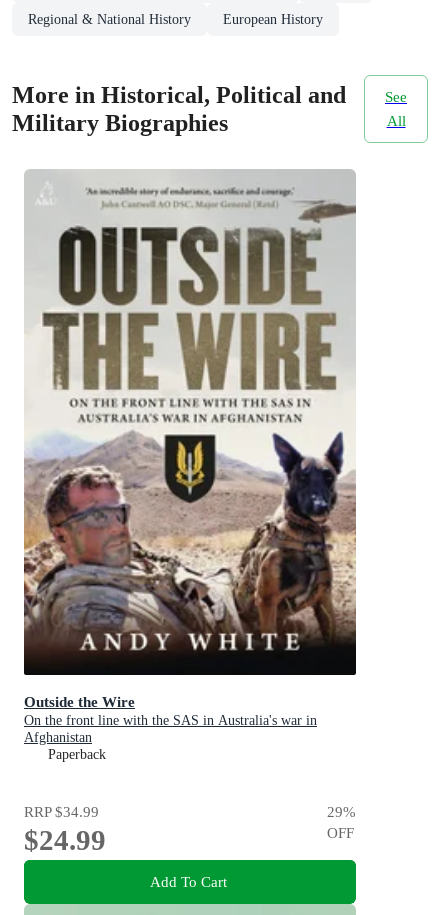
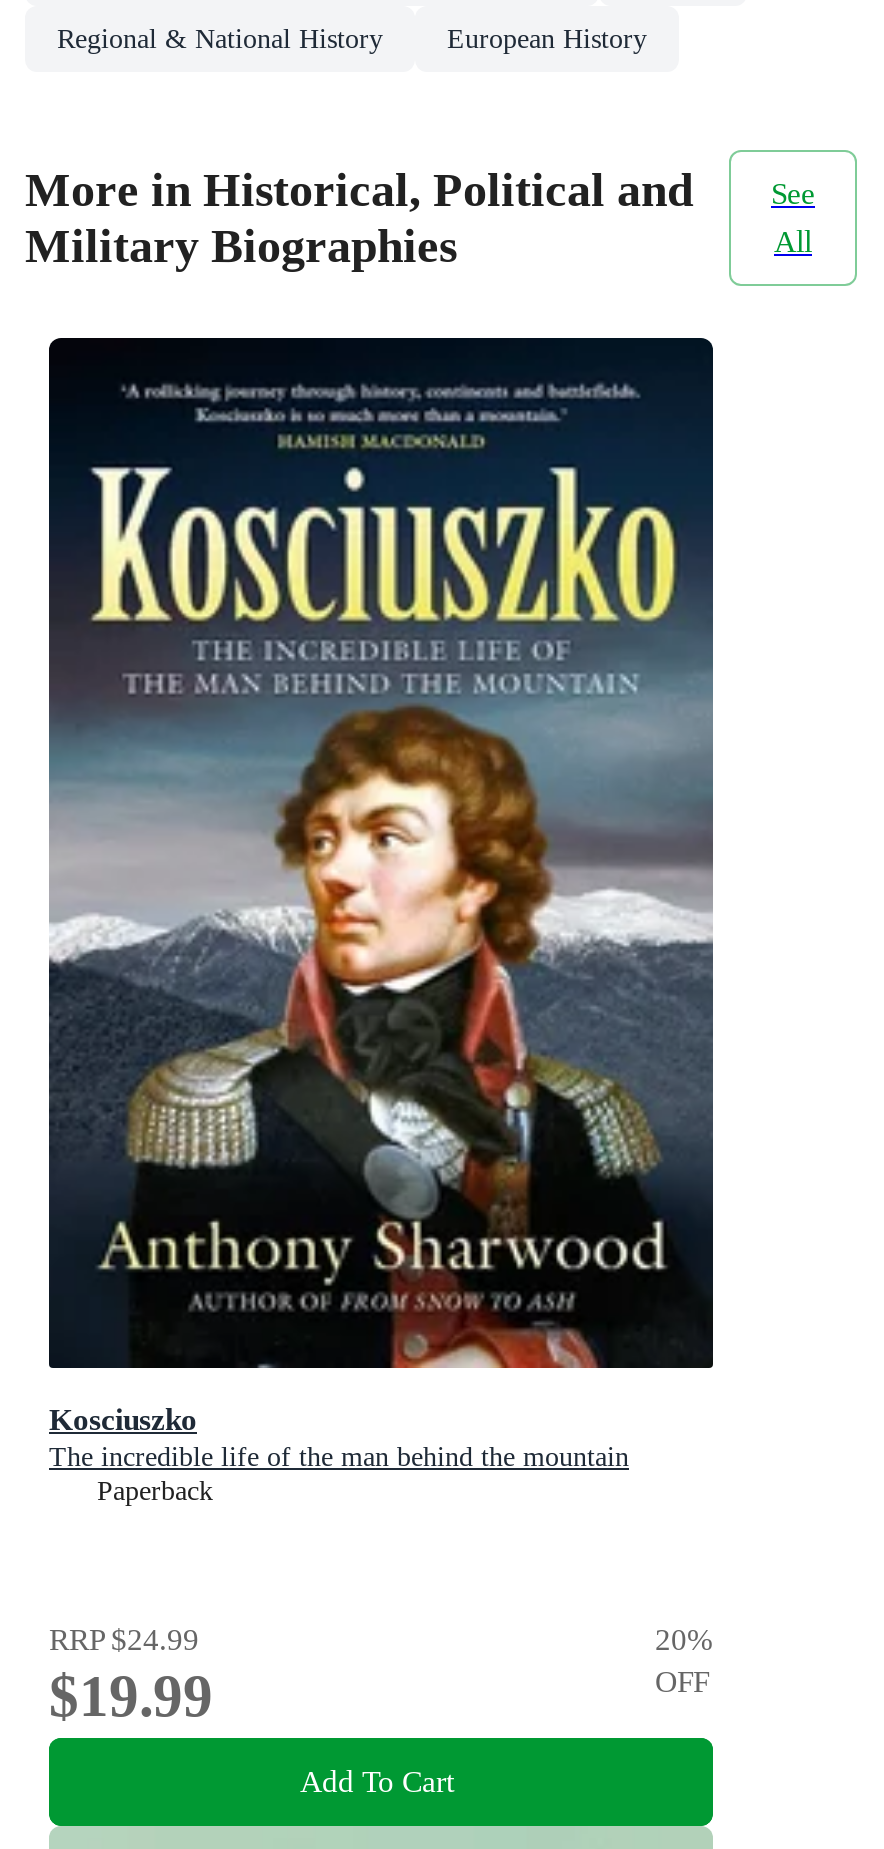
[23,169,357,745] [image] | Outside the Wire | On the front line with the SAS in Australia's war in | Afghanistan -> [47,336,715,1472] [image] | Kosciuszko | The incredible life of the man behind the mountain
[24,803,99,820] RRP $34.99 -> [49,1622,199,1656] RRP $24.99
[327,803,356,820] 29% -> [655,1622,713,1656] 20%
[24,824,106,856] $24.99 -> [49,1664,213,1728] $19.99

